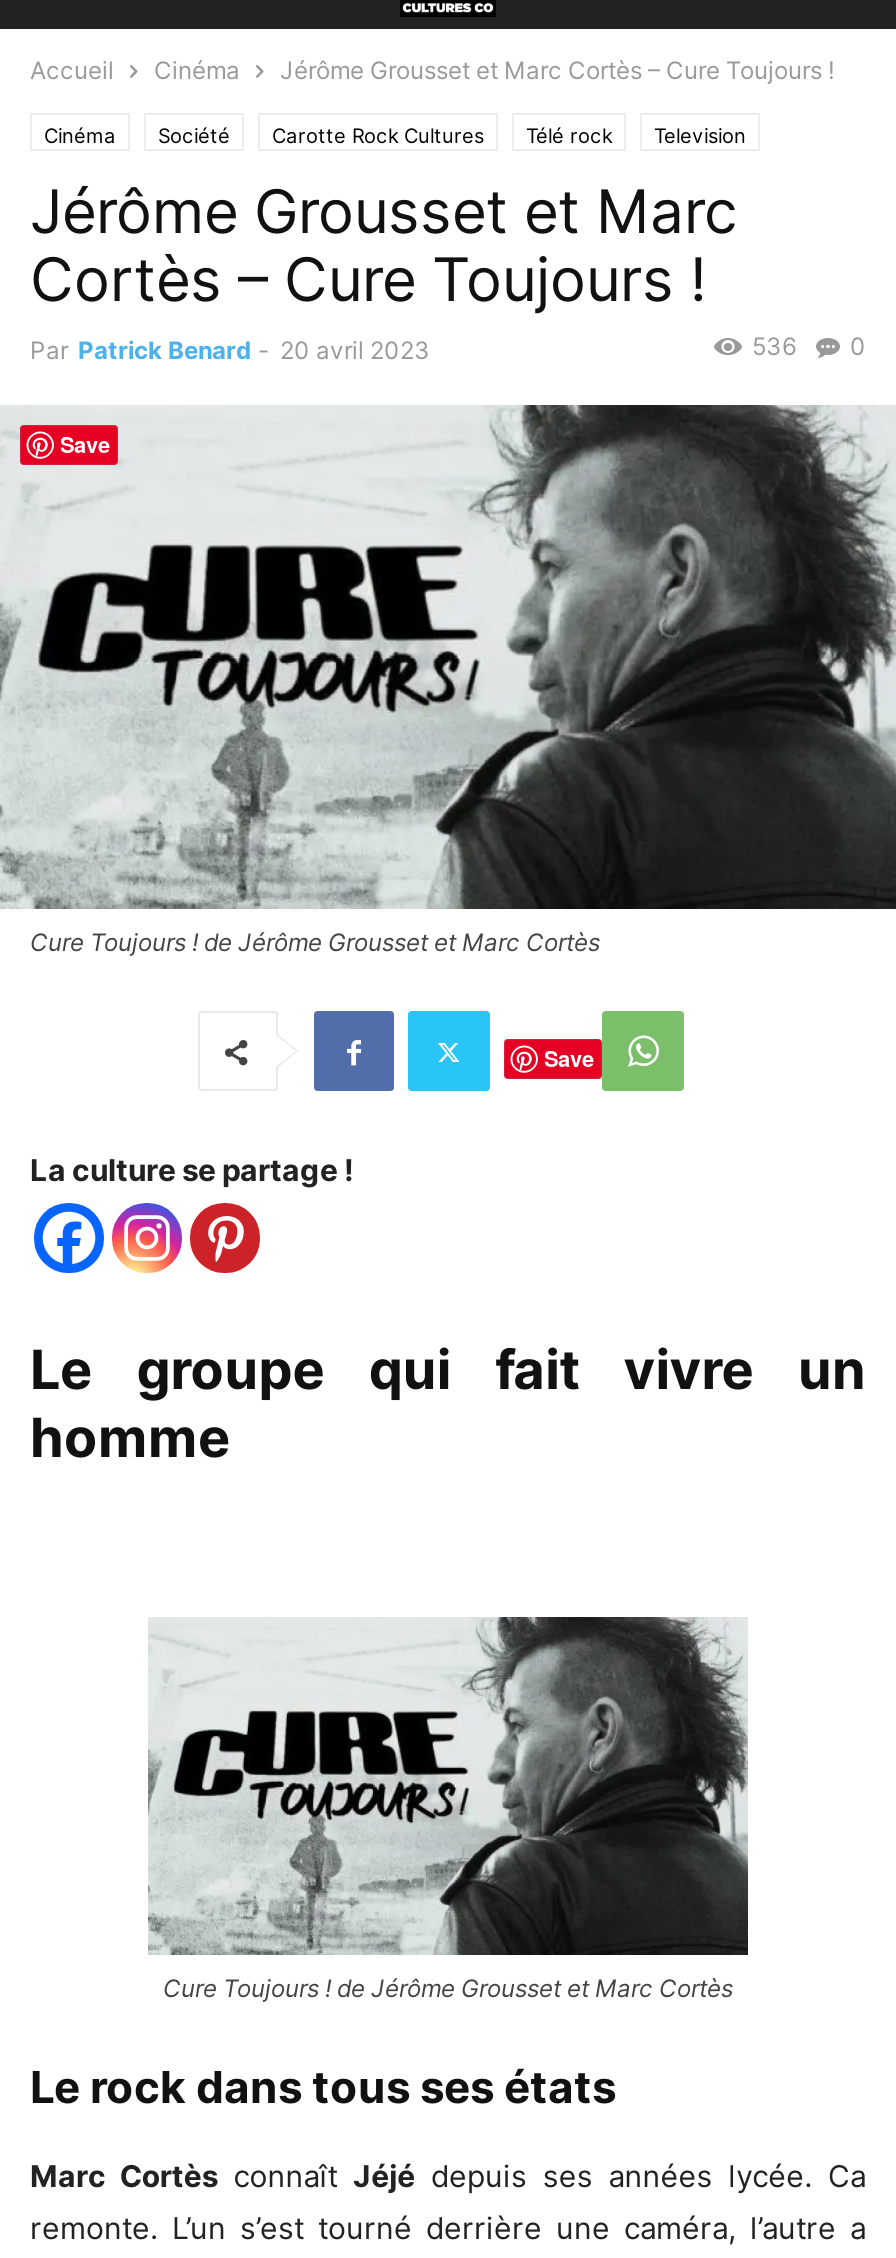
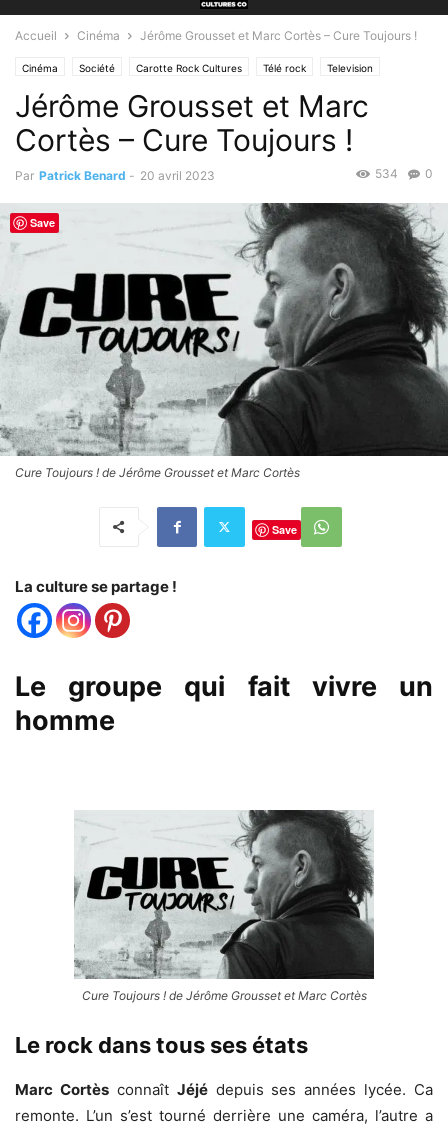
[752,331,866,361] 536 0 -> [375,166,433,181] 534 0

